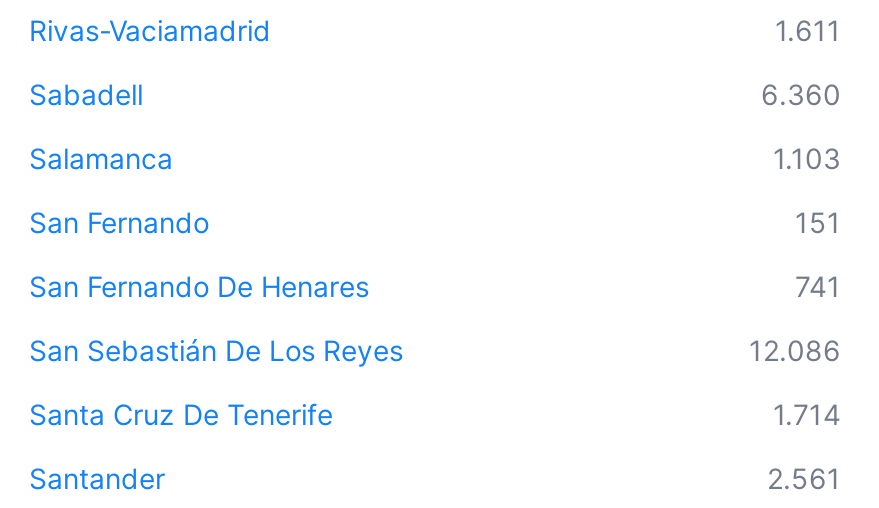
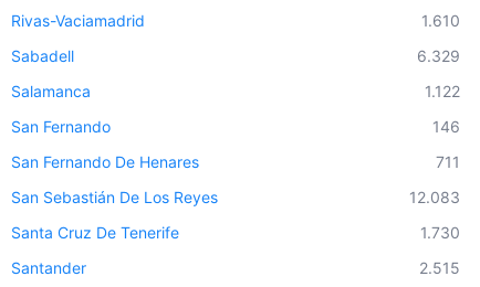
[775,12,841,46] 1.611 -> [421,11,460,29] 1.610
[761,76,841,110] 6.360 -> [417,46,460,65] 6.329
[773,140,841,174] 1.103 -> [425,81,460,100] 1.122
[795,204,841,238] 151 -> [432,117,460,135] 146
[795,268,841,302] 741 -> [436,152,460,171] 711
[749,332,841,366] 12.086 -> [409,187,460,206] 12.083
[773,396,841,430] 1.714 -> [420,223,460,241] 1.730
[767,460,841,494] 2.561 -> [419,258,460,277] 2.515

